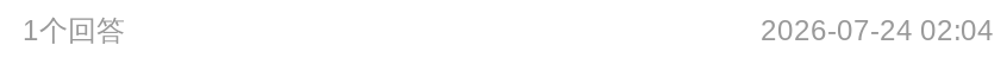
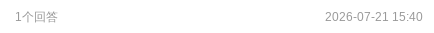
[761,14,994,47] 2026-07-24 02:04 -> [325,10,423,24] 2026-07-21 15:40

